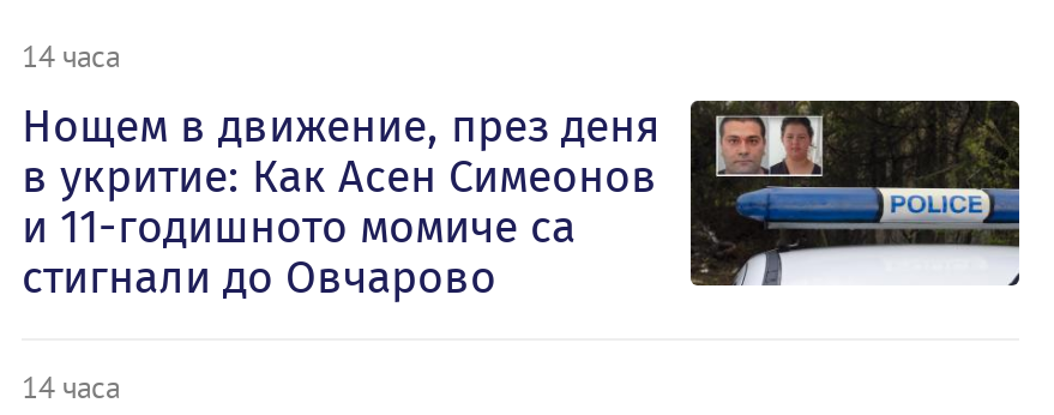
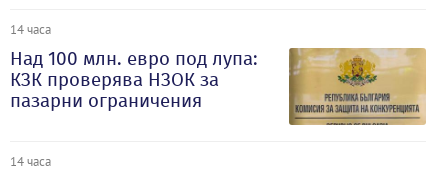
[22,97,1022,303] [image] | Нощем в движение, през деня | в укритие: Как Асен Симеонов | и 11-годишното момиче са | стигнали до Овчарово -> [10,47,427,126] [image] | Над 100 млн. евро под лупа: | КЗК проверява НЗОК за | пазарни ограничения

